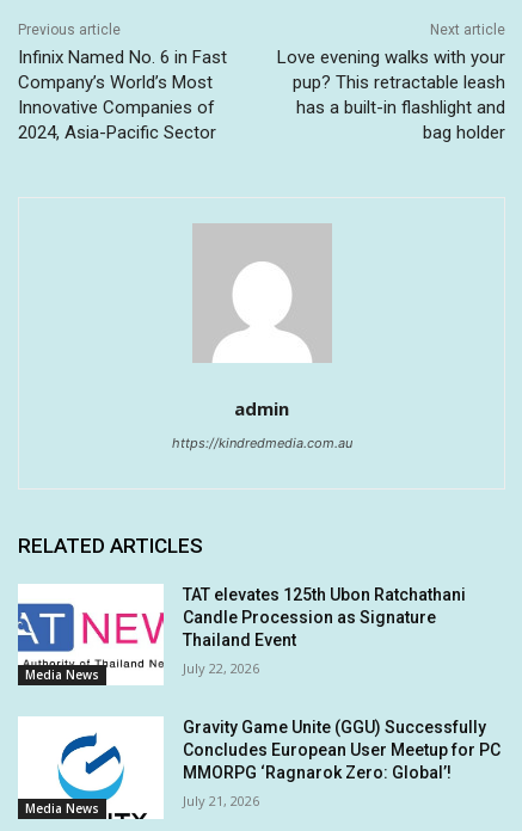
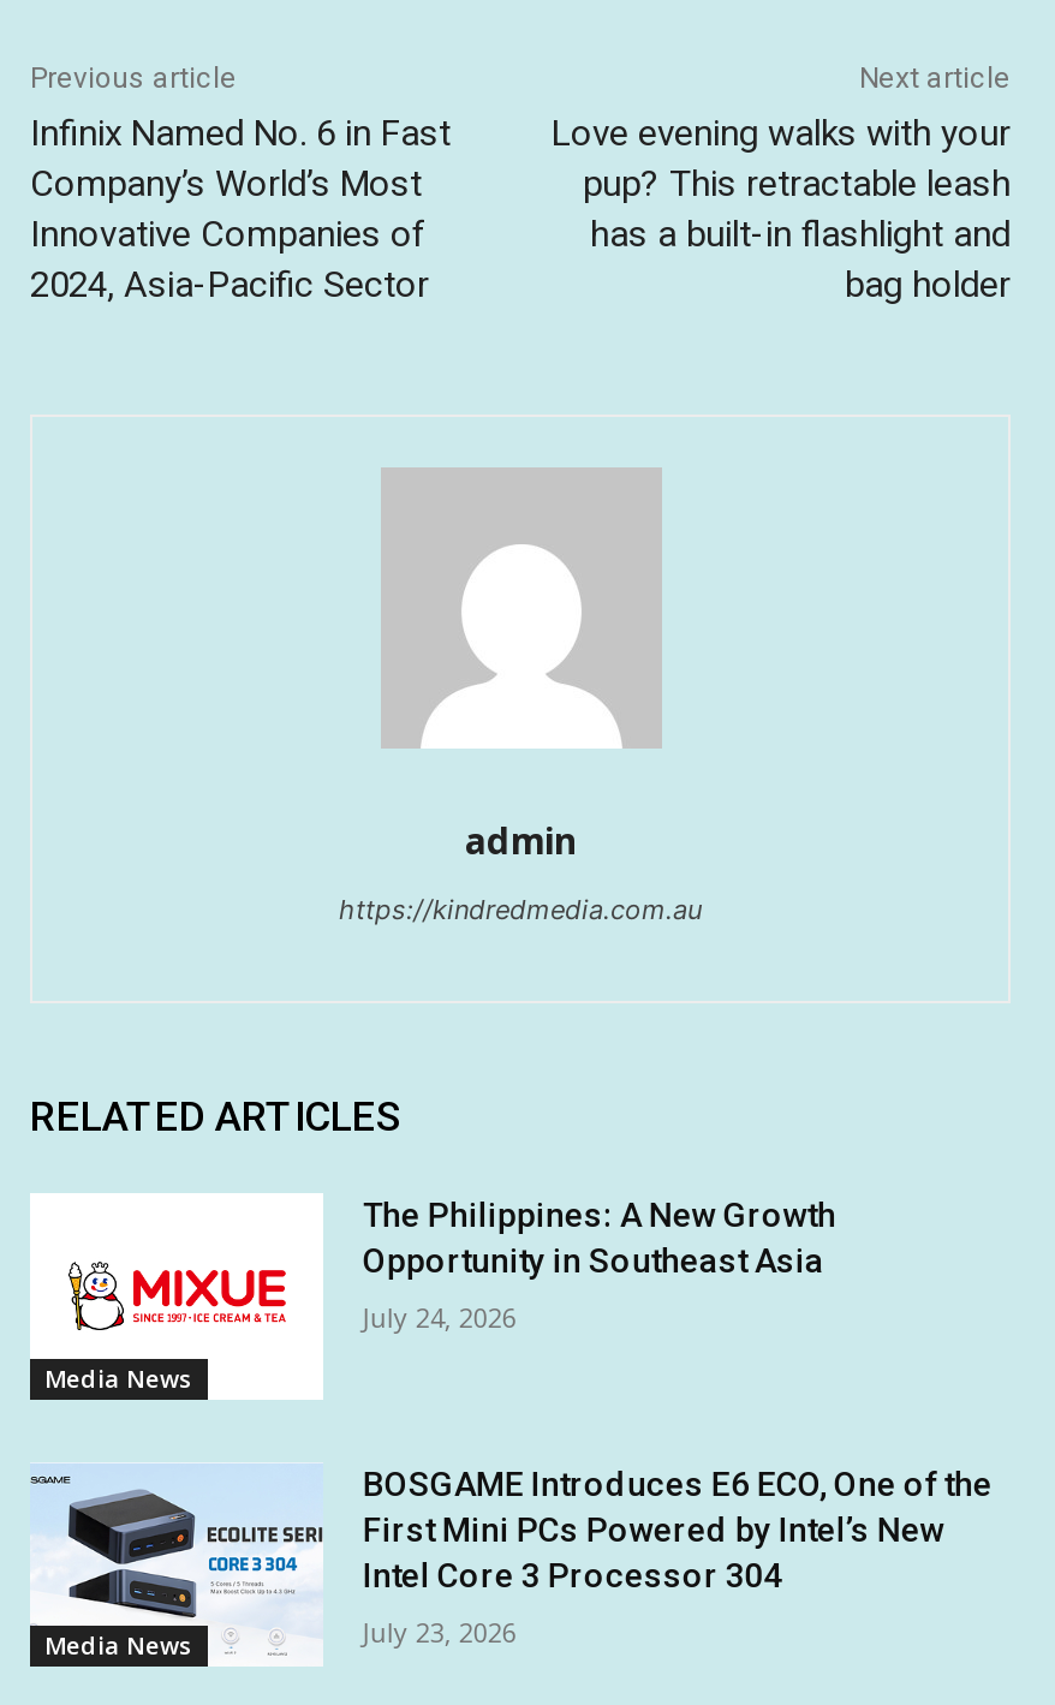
[17,585,466,669] [image] | TAT elevates 125th Ubon Ratchathani | Candle Procession as Signature | Thailand Event -> [30,1196,836,1363] [image] | The Philippines: A New Growth | Opportunity in Southeast Asia
[183,659,260,677] July 22, 2026 -> [363,1299,516,1335] July 24, 2026
[18,716,501,820] [image] | Gravity Game Unite (GGU) Successfully | Concludes European User Meetup for PC | MMORPG ‘Ragnarok Zero: Global’! -> [30,1463,992,1668] [image] | BOSGAME Introduces E6 ECO, One of the | First Mini PCs Powered by Intel’s New | Intel Core 3 Processor 304
[183,792,260,810] July 21, 2026 -> [363,1613,516,1649] July 23, 2026

